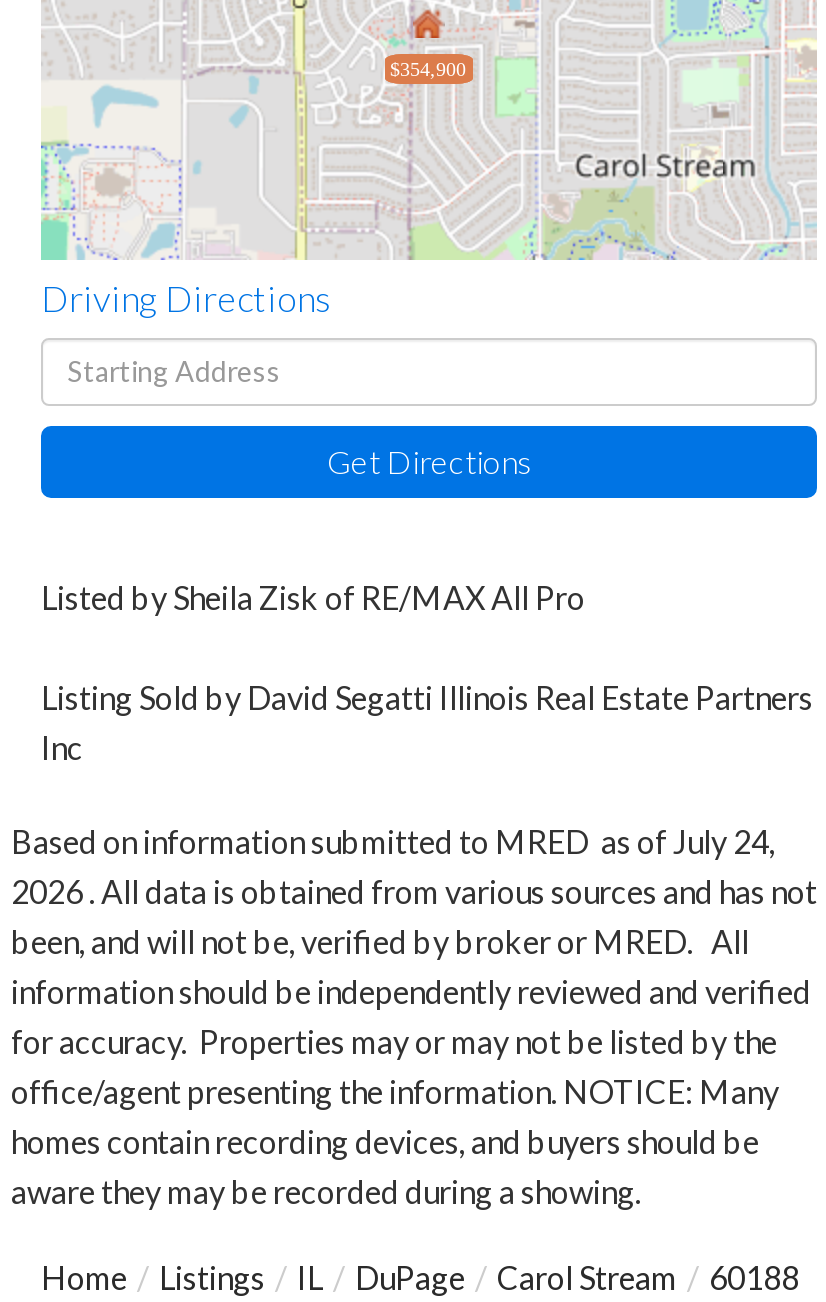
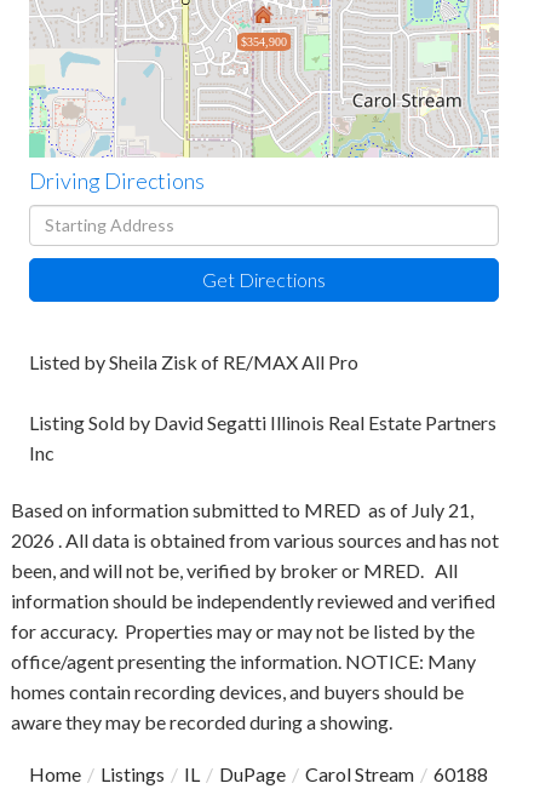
[11,821,775,859] Based on information submitted to MRED as of July 24, -> [11,498,473,521] Based on information submitted to MRED as of July 21,

